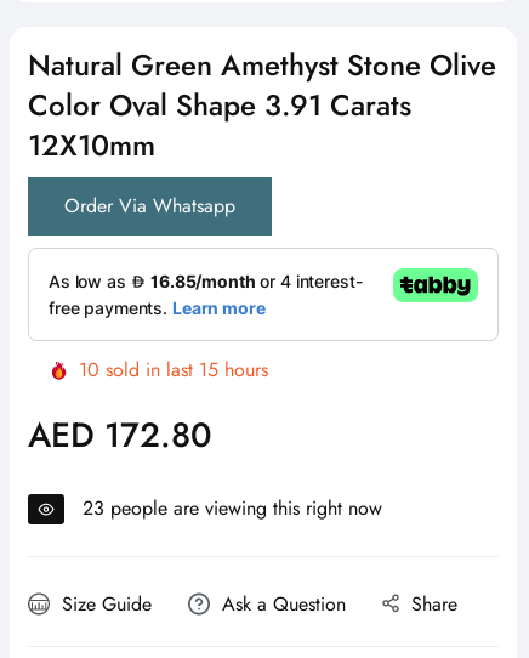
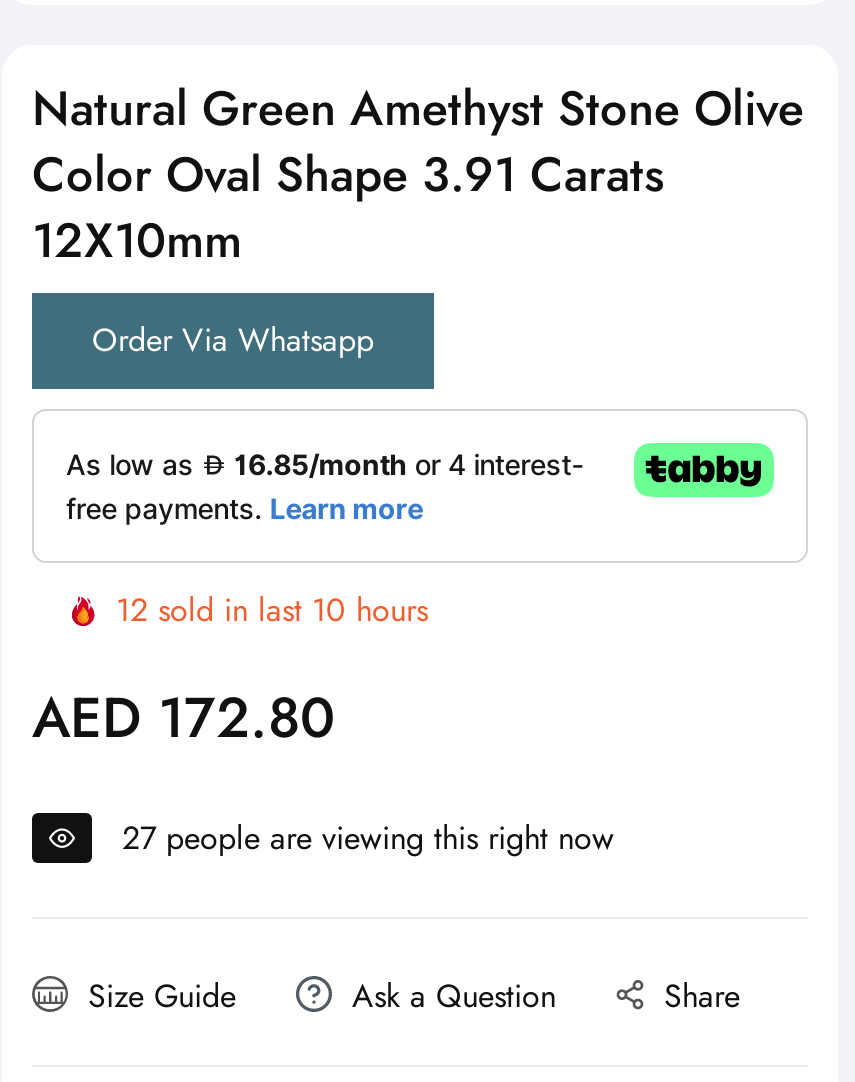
[79,356,268,384] 10 sold in last 15 hours -> [116,586,428,632] 12 sold in last 10 hours
[83,494,382,522] 23 people are viewing this right now -> [122,814,614,860] 27 people are viewing this right now

